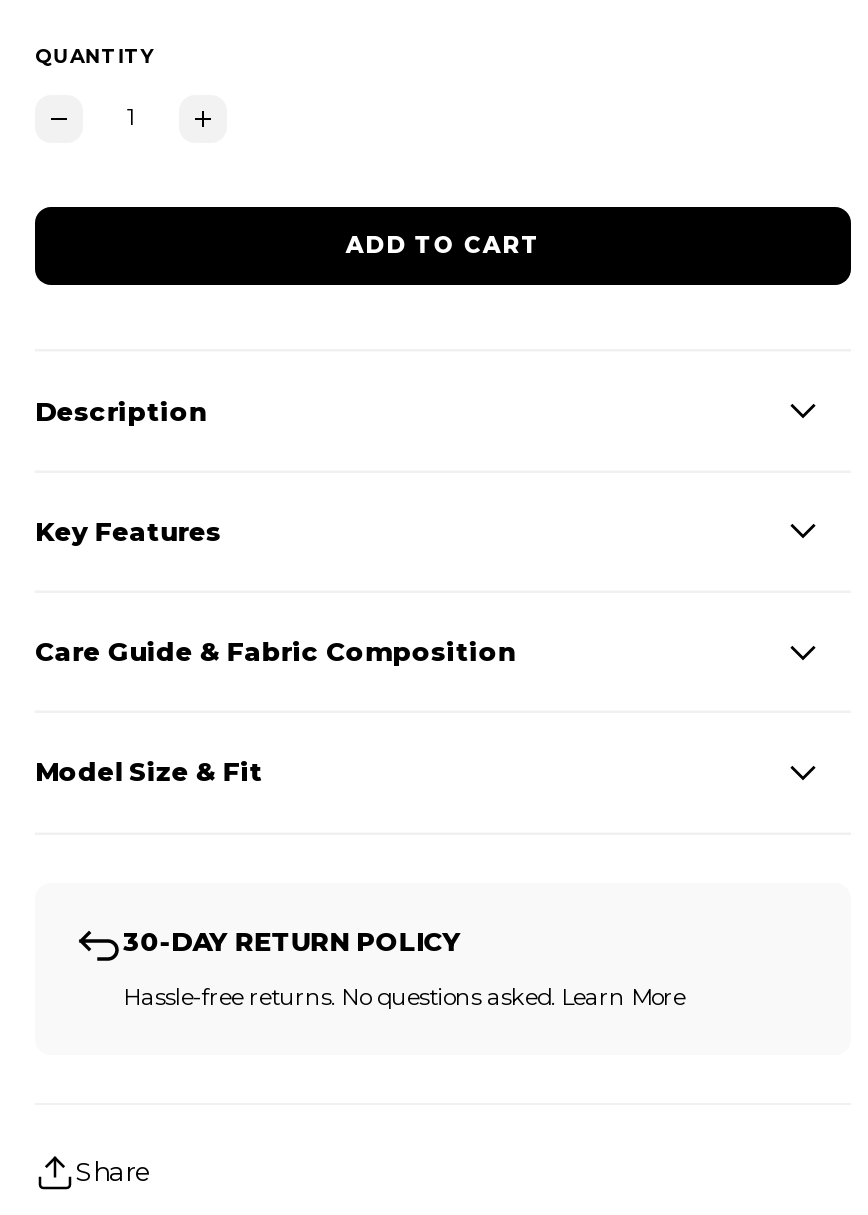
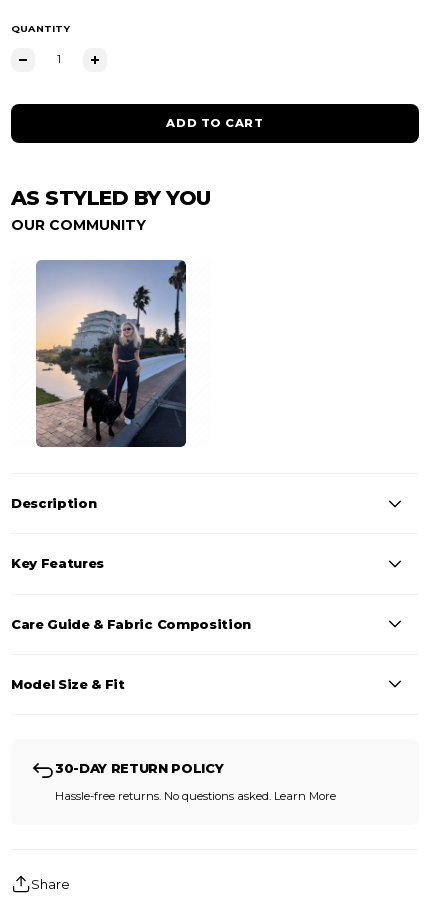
none -> [11,185,211,234] AS STYLED BY YOU | OUR COMMUNITY
none -> [35,259,187,448] [image]

